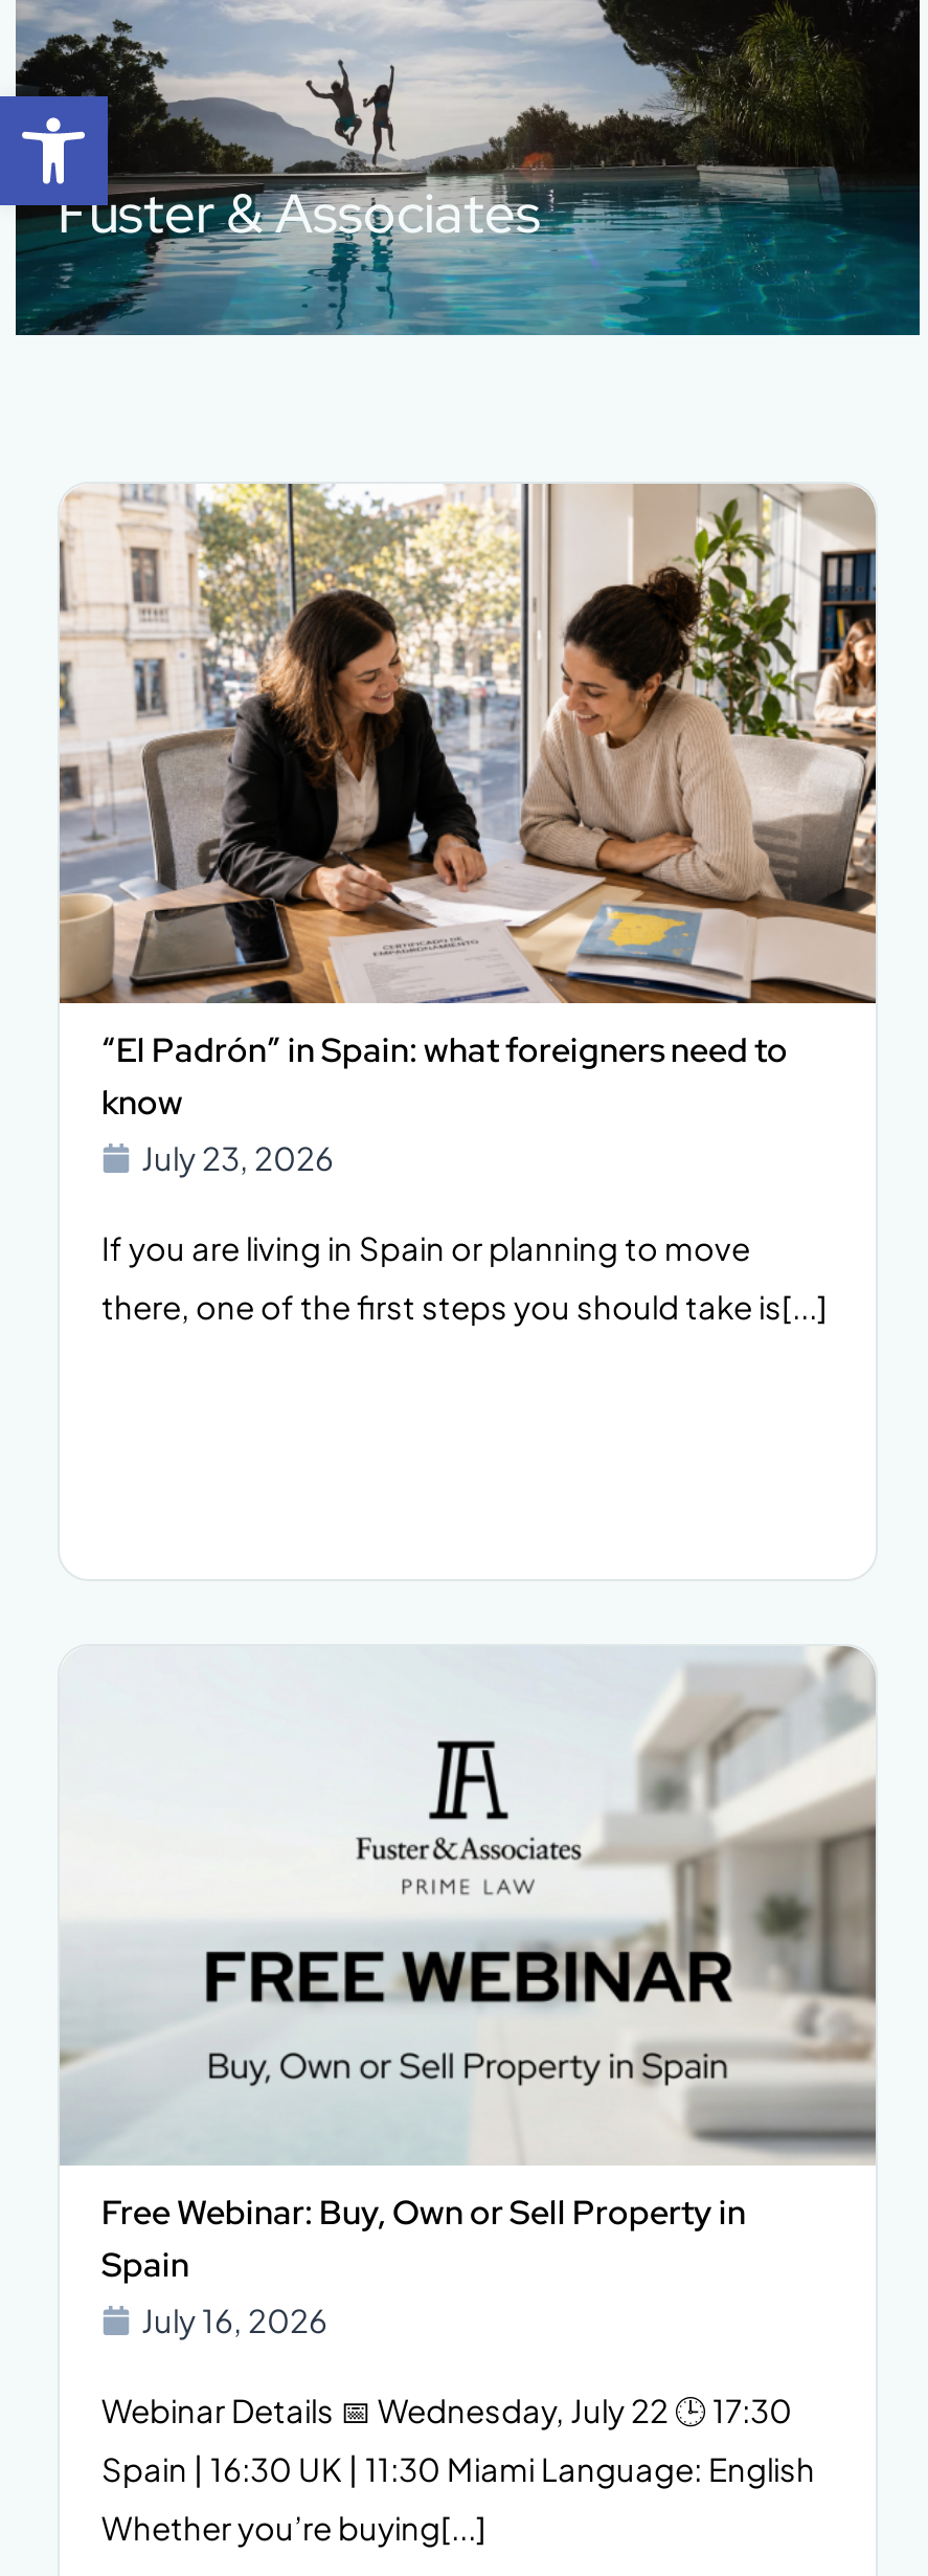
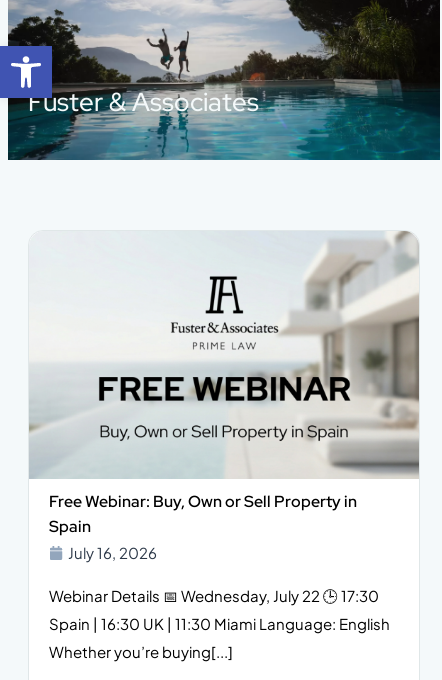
[58,482,878,1326] [image] | “El Padrón” in Spain: what foreigners need to | know | July 23, 2026 | If you are living in Spain or planning to move | there, one of the first steps you should take is[...] -> none

